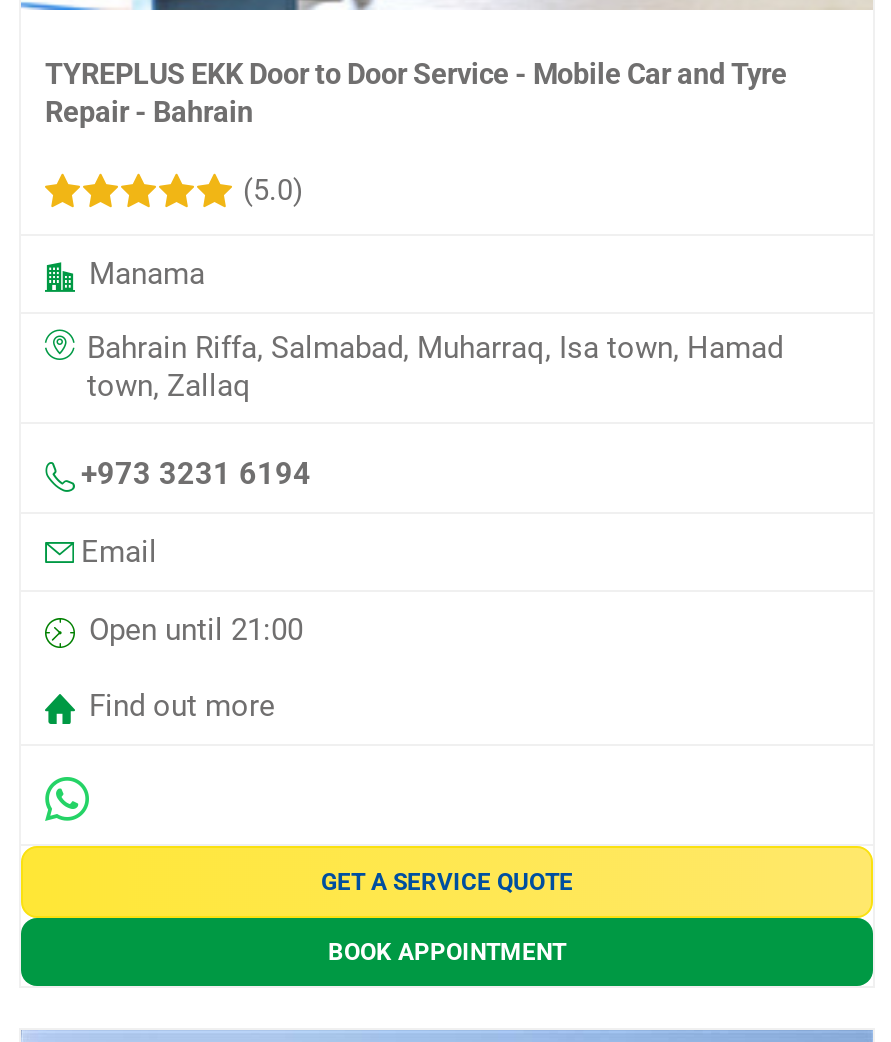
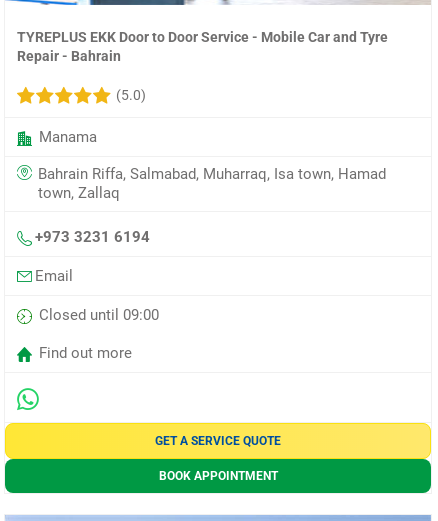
[81,612,303,648] Open until 21:00 -> [35,306,159,324] Closed until 09:00

